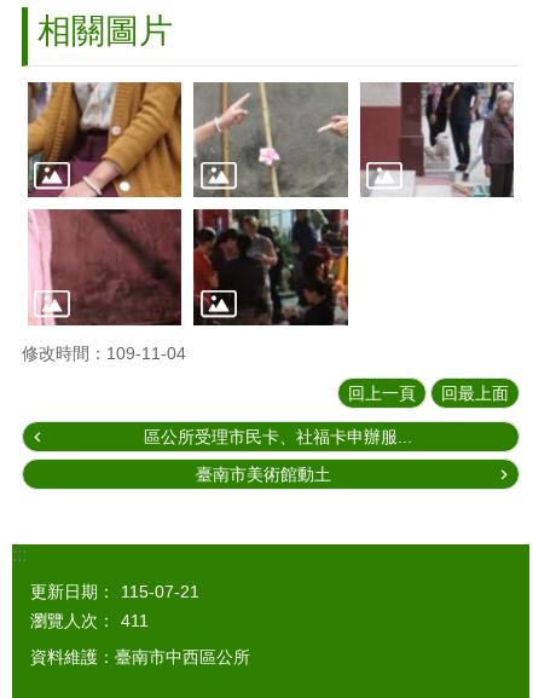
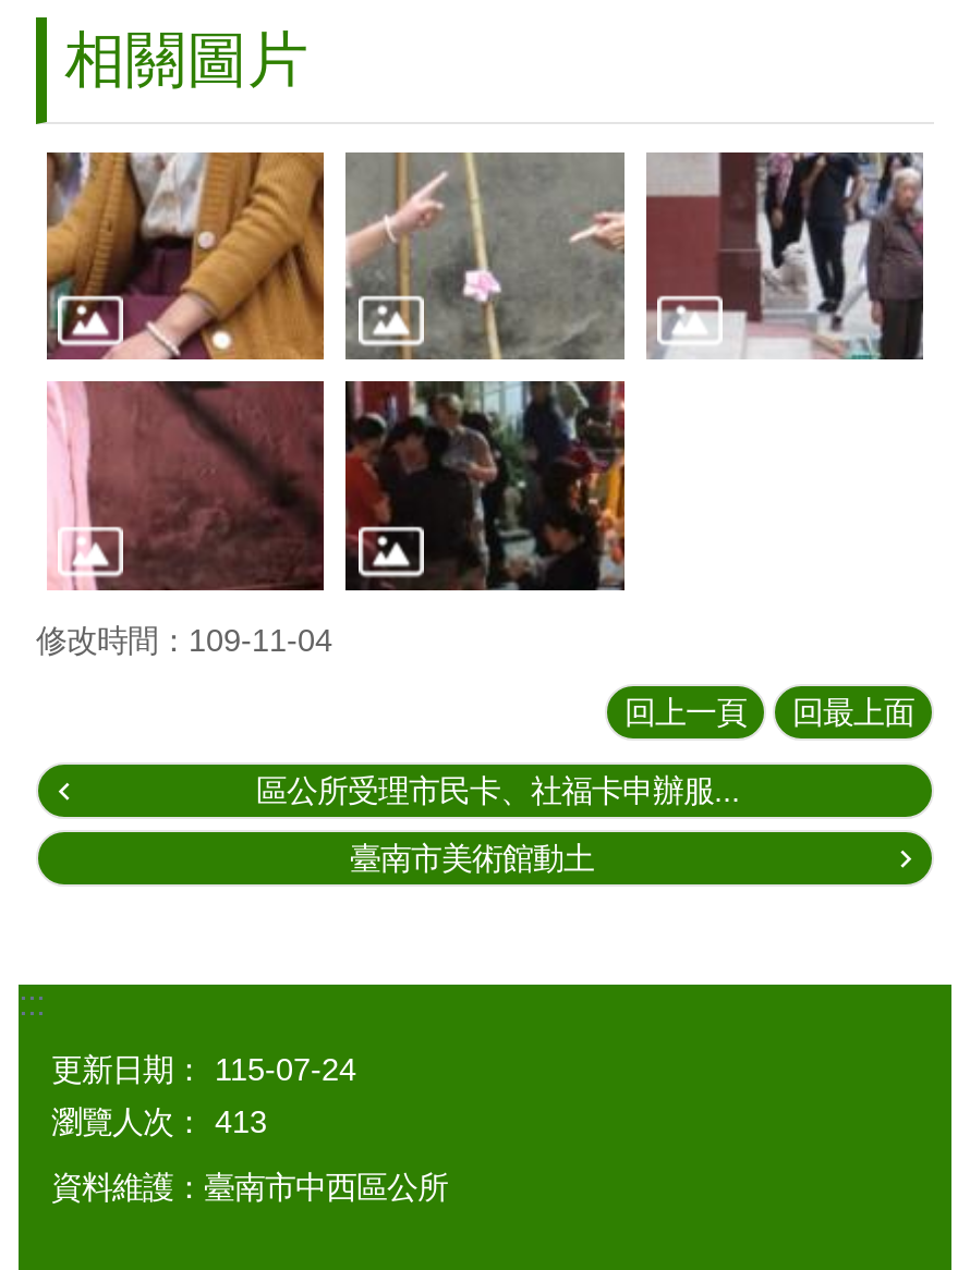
[30,582,199,601] 更新日期： 115-07-21 -> [51,1052,356,1086] 更新日期： 115-07-24
[30,611,149,630] 瀏覽人次： 411 -> [51,1104,267,1139] 瀏覽人次： 413

